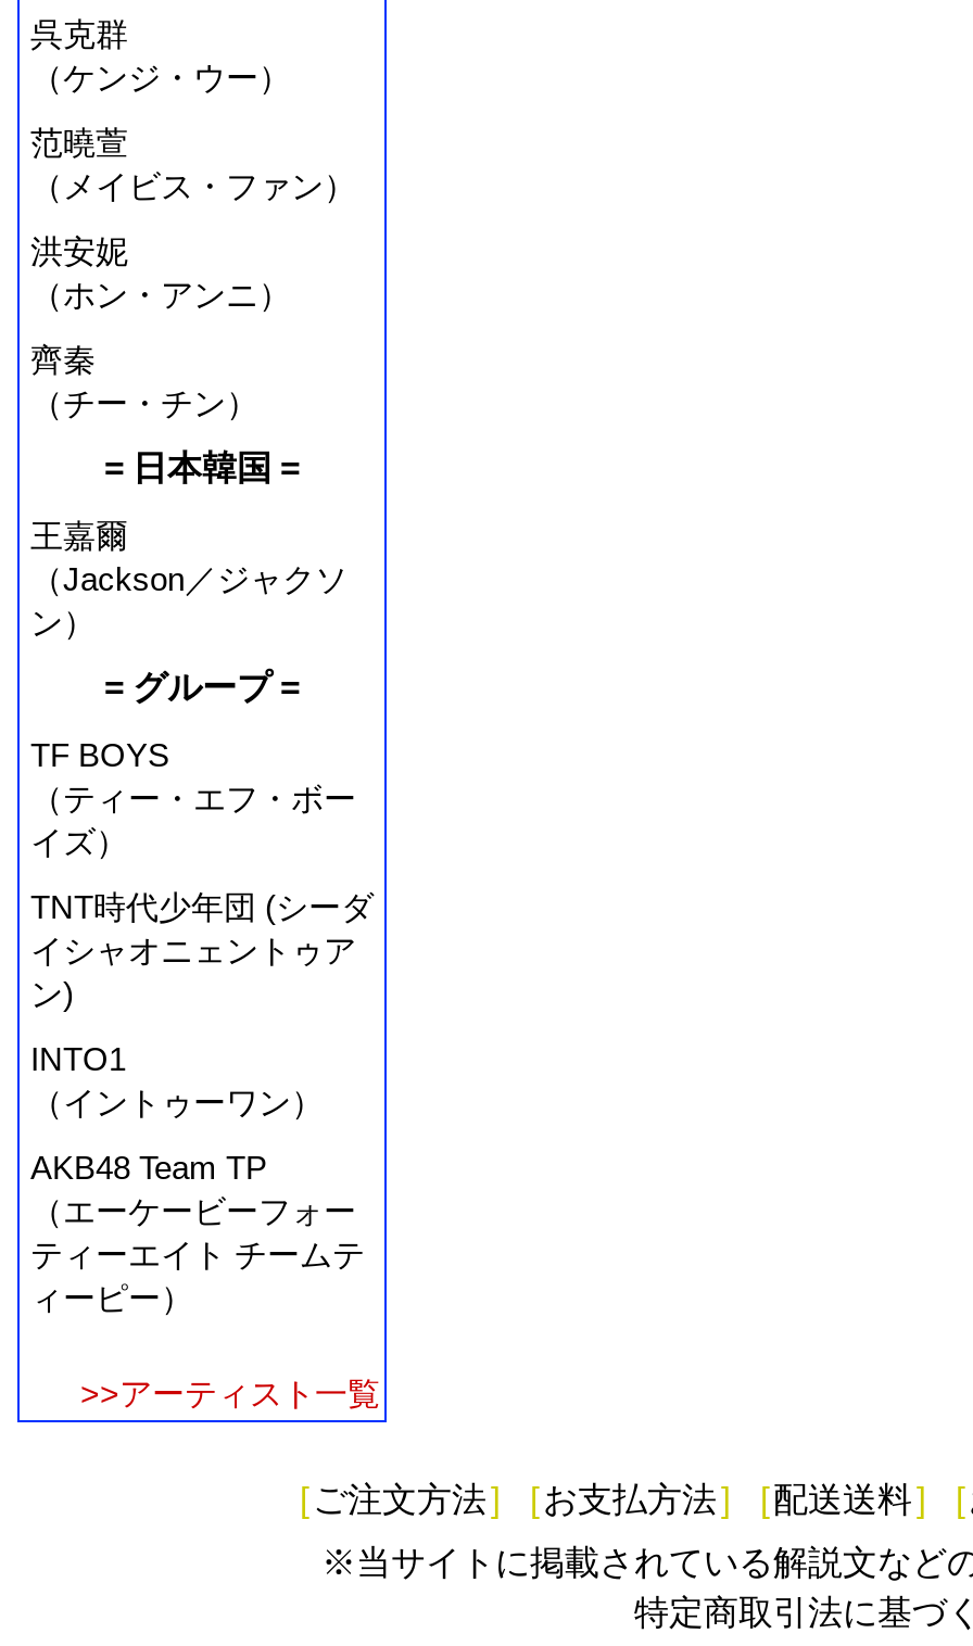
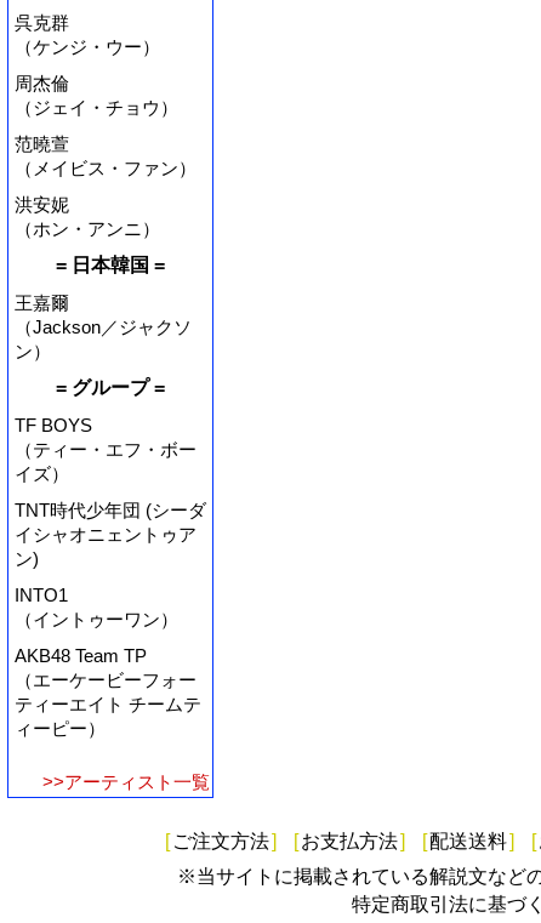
none -> [15,73,178,118] 周杰倫 | （ジェイ・チョウ）
moved [30,167,356,313] -> [15,158,197,239]: （メイビス・ファン） | 洪安妮 | （ホン・アンニ）
[30,341,258,421] 齊秦 | （チー・チン） -> none

